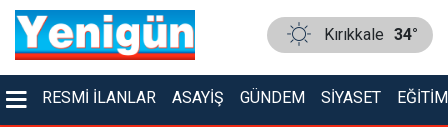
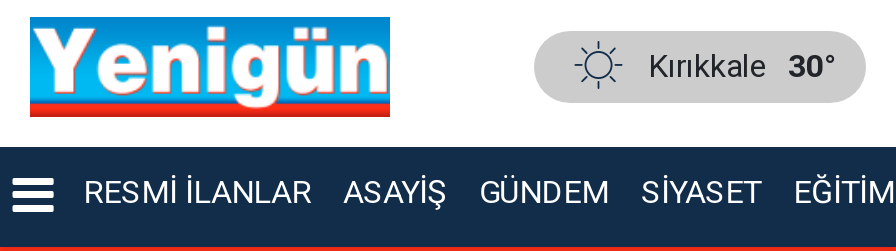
[324,25,418,44] Kırıkkale 34° -> [648,47,836,85] Kırıkkale 30°

